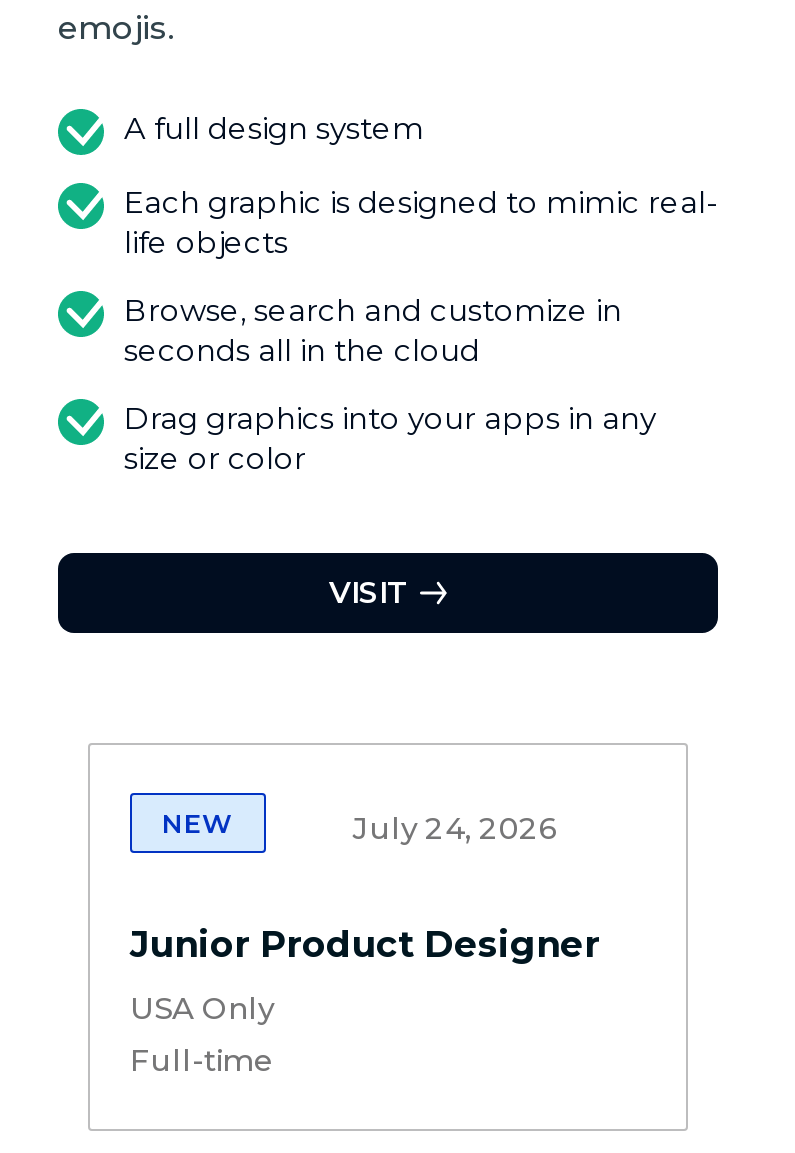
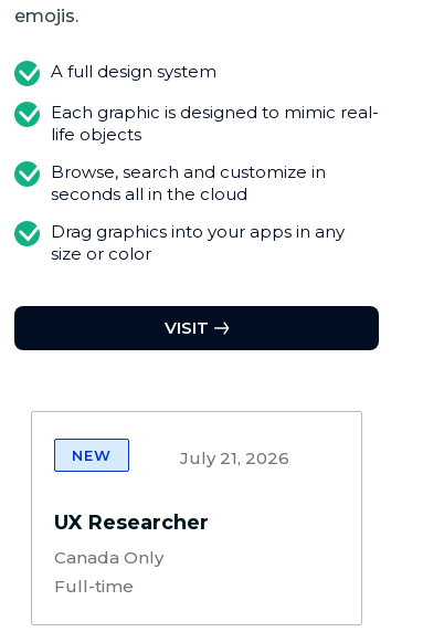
[353,808,559,846] July 24, 2026 -> [179,447,289,468] July 21, 2026
[130,923,600,967] Junior Product Designer -> [54,510,209,535] UX Researcher
[130,989,274,1027] USA Only -> [54,547,163,568] Canada Only

